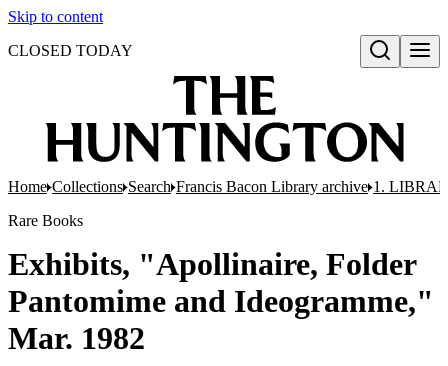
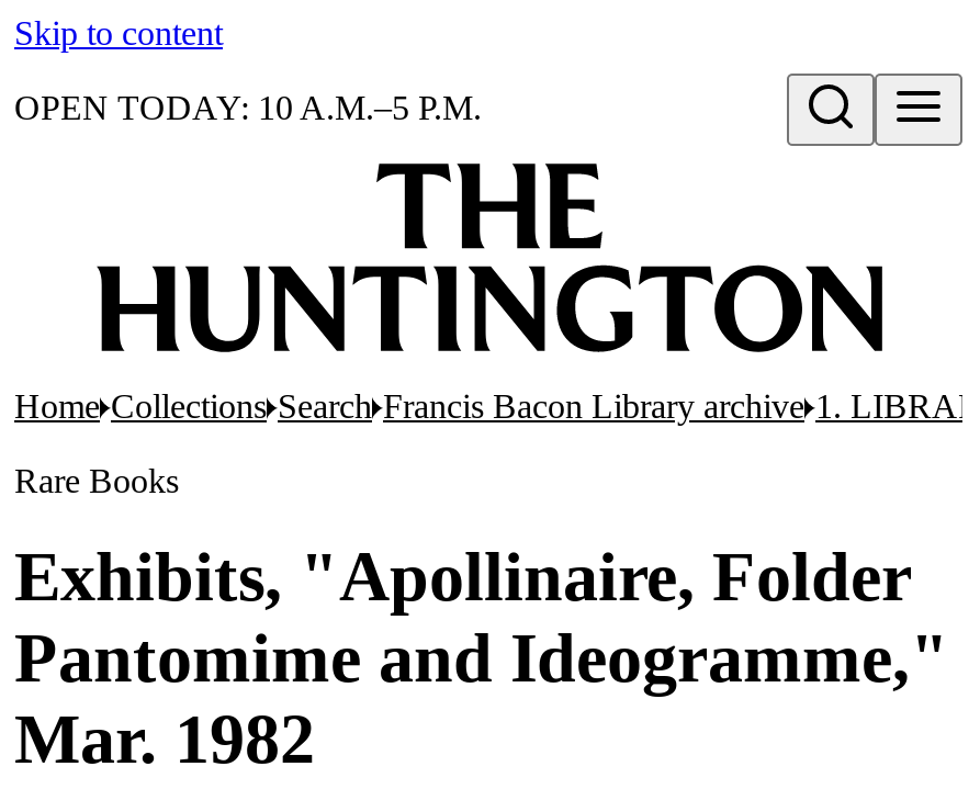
[8,42,133,59] CLOSED TODAY -> [14,89,482,126] OPEN TODAY: 10 A.M.–5 P.M.

